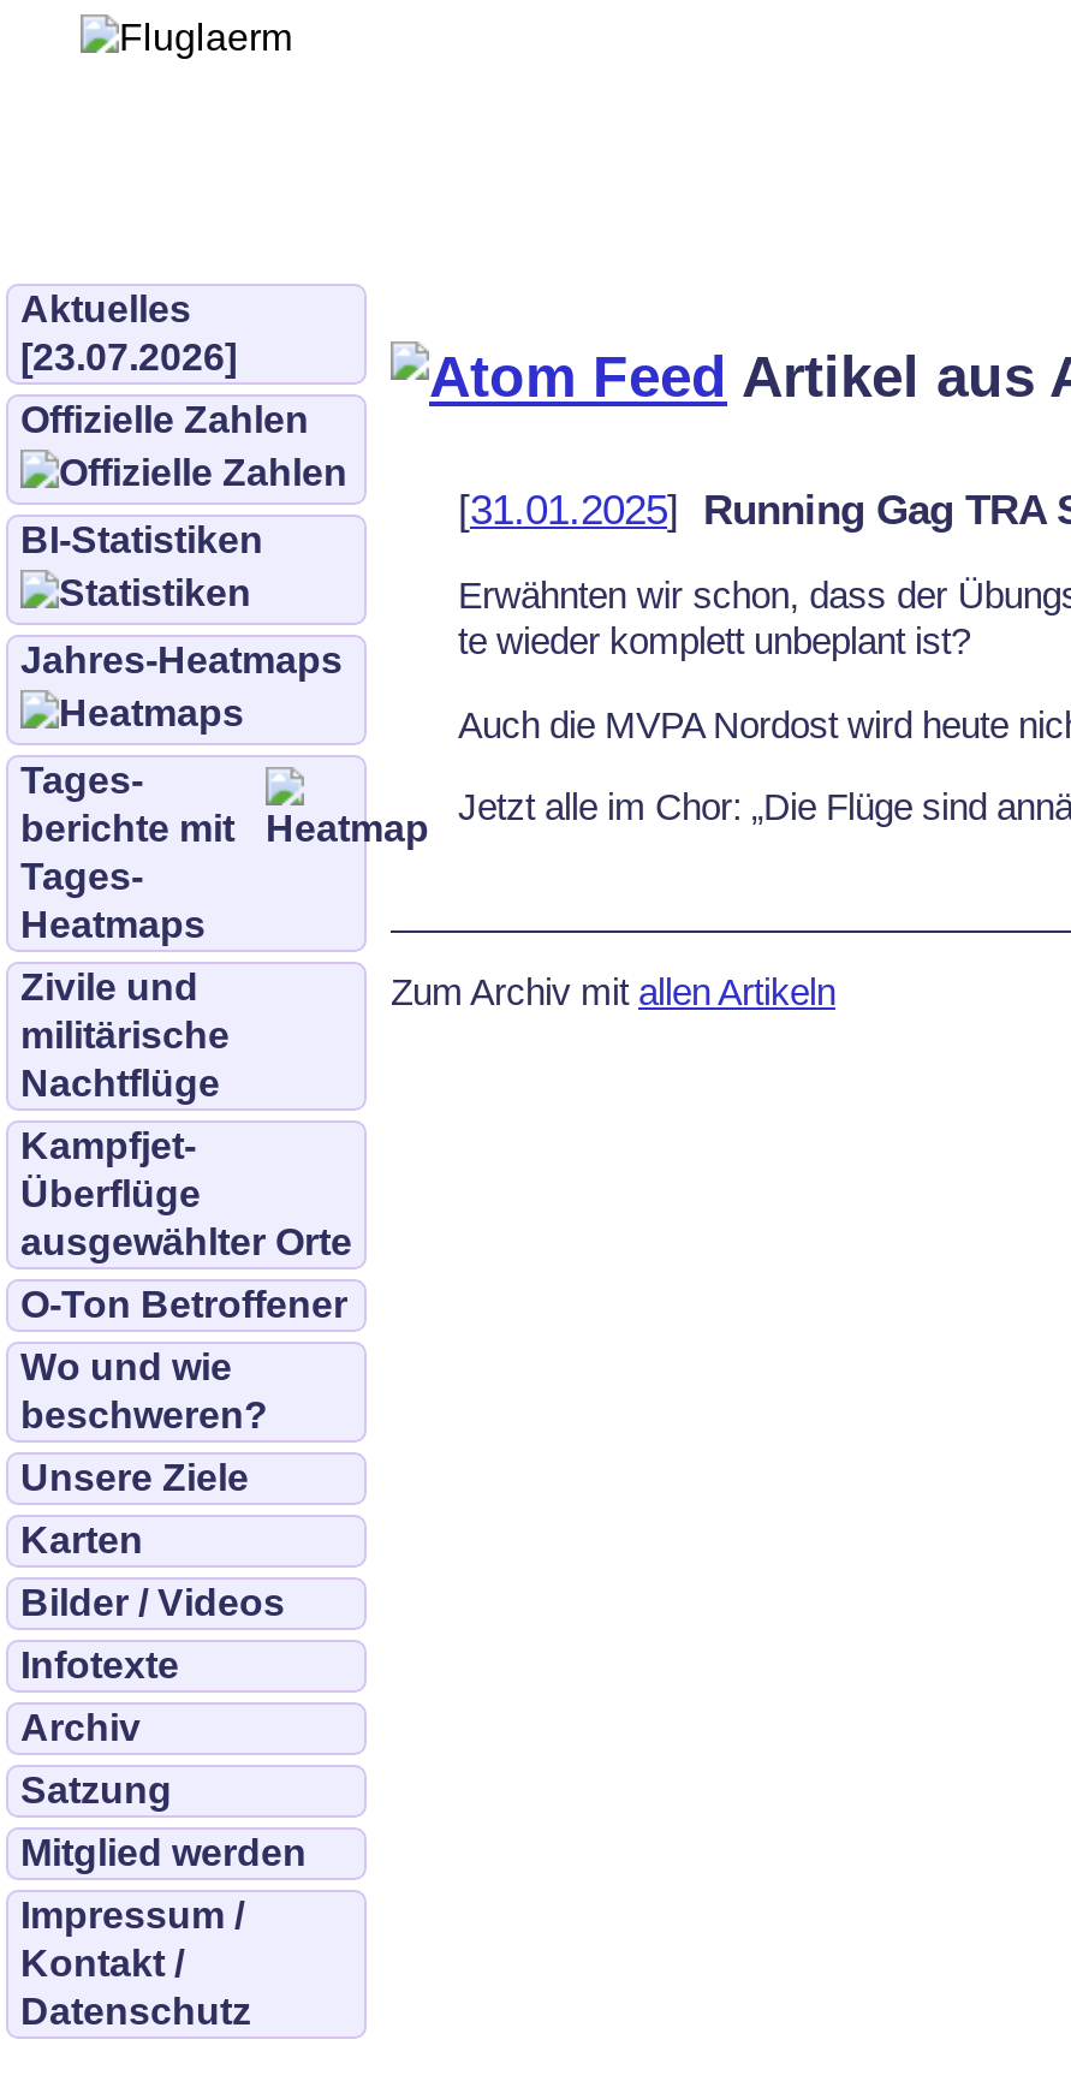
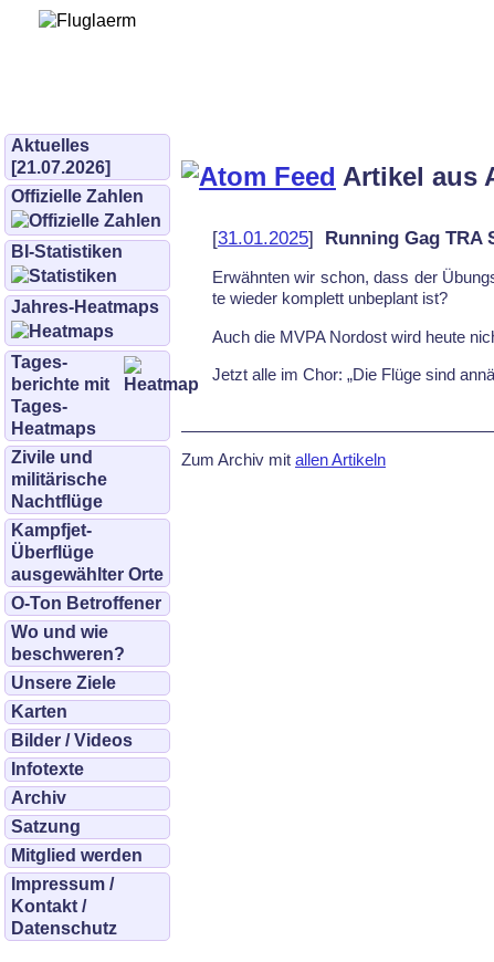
[20,337,237,377] [23.07.2026] -> [11,158,111,177] [21.07.2026]

